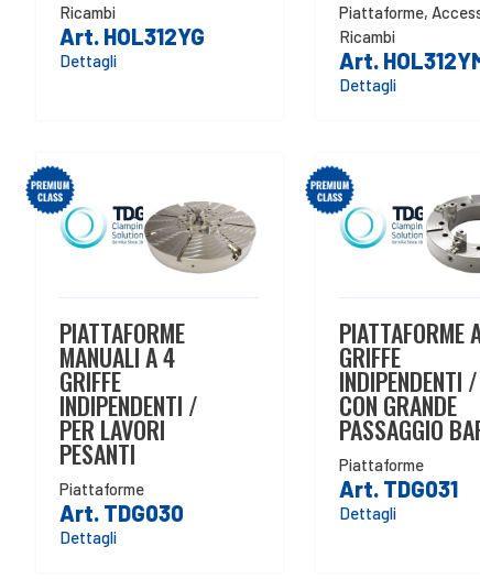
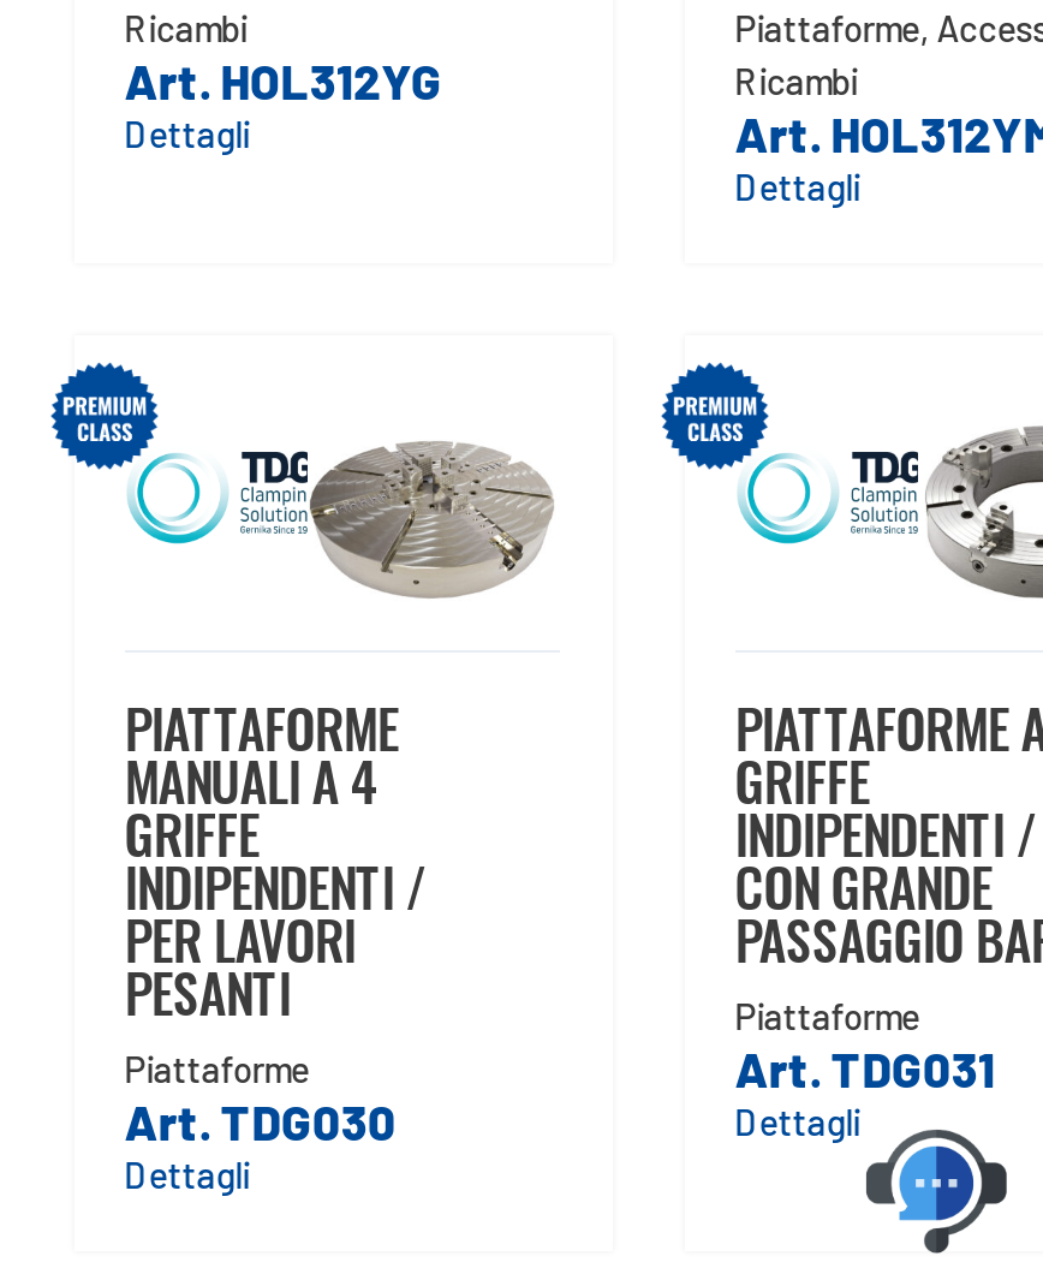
none -> [863,1127,1009,1255] [image]

